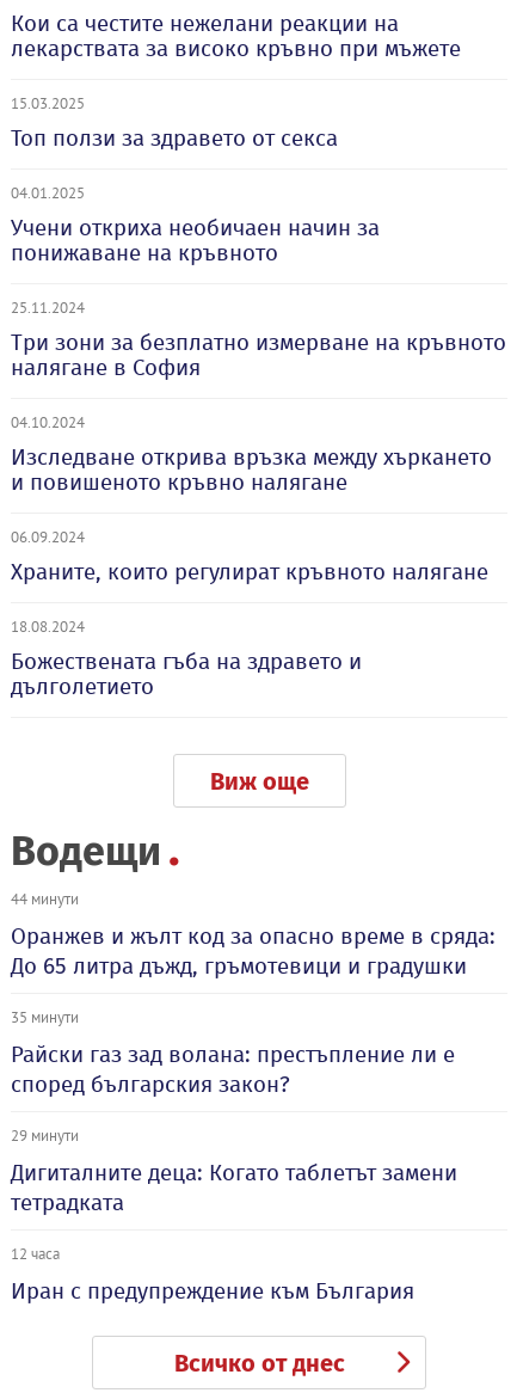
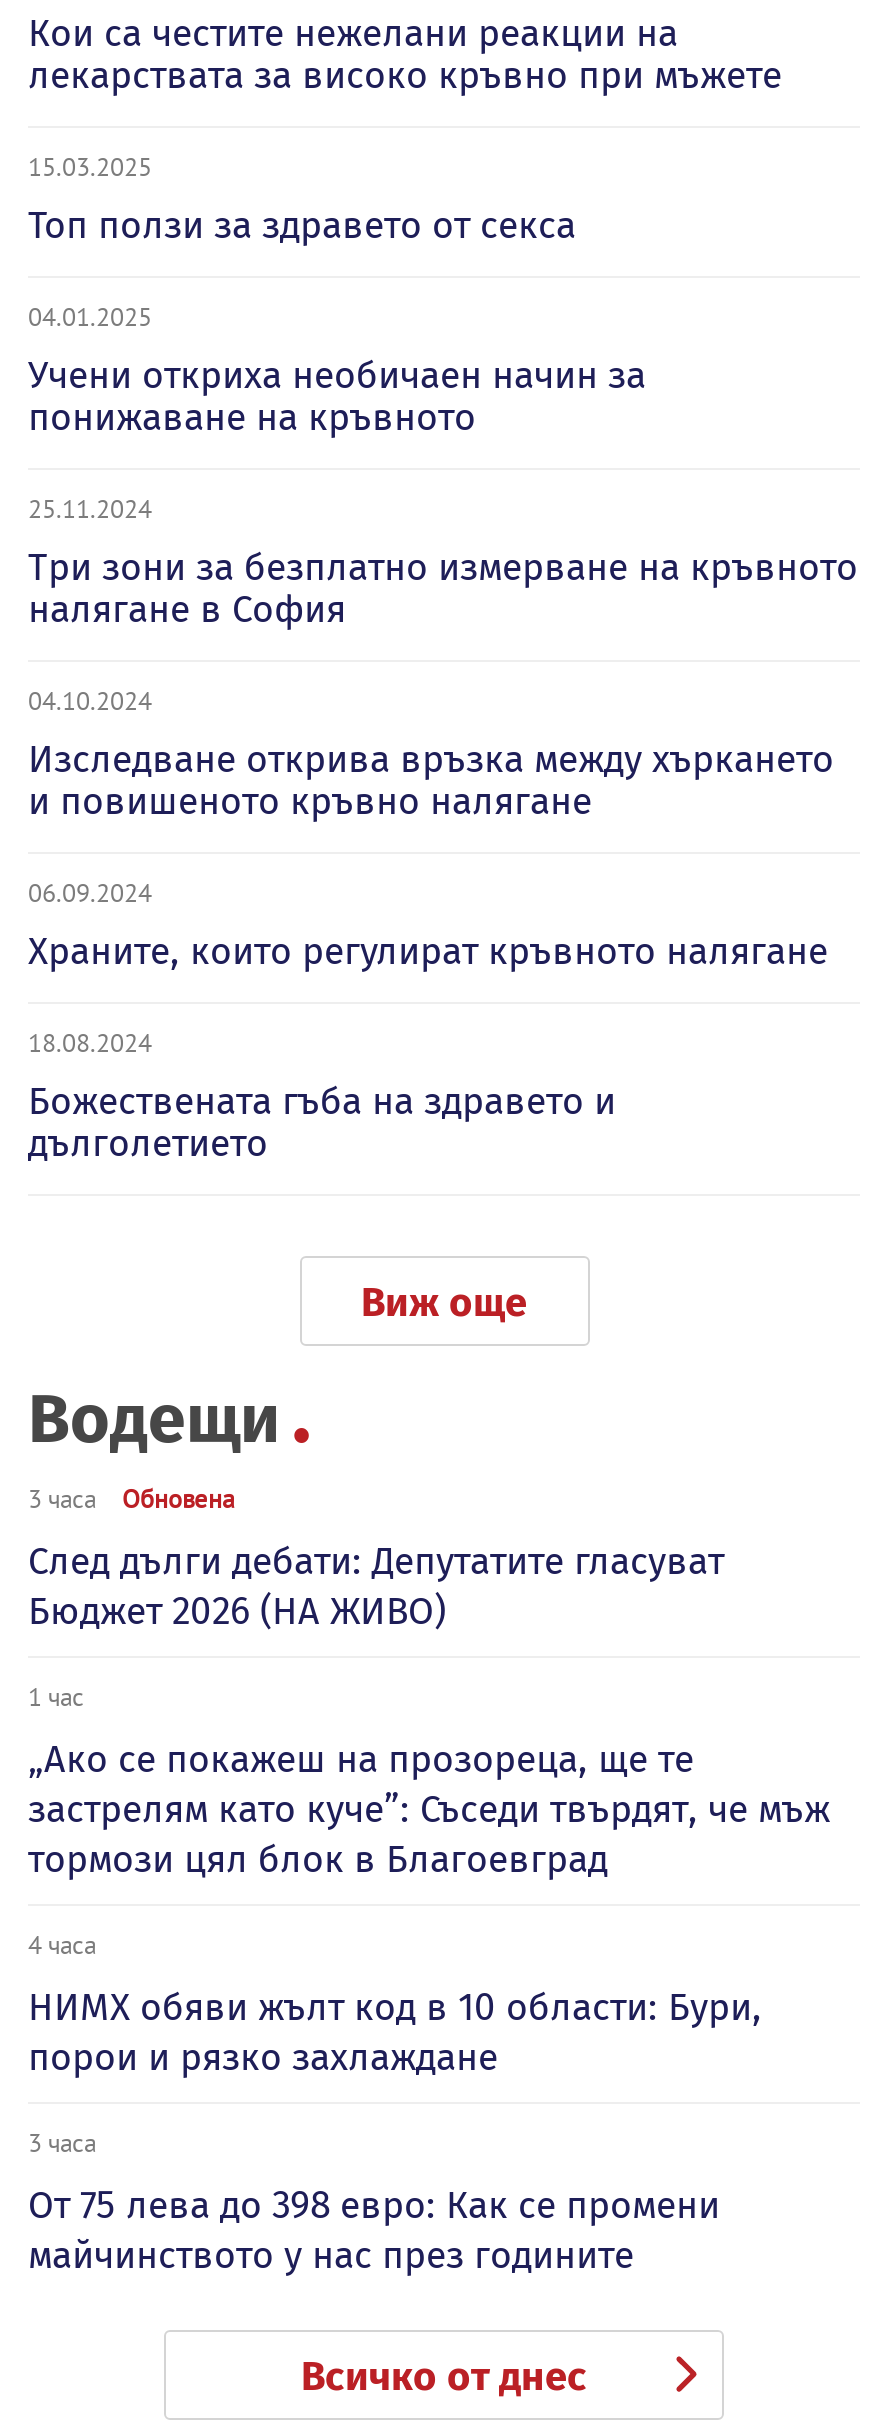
[11,889,79,908] 44 минути -> [28,1482,234,1514] 3 часа | Обновена
[11,922,496,980] Оранжев и жълт код за опасно време в сряда: | До 65 литра дъжд, гръмотевици и градушки -> [28,1538,724,1634] След дълги дебати: Депутатите гласуват | Бюджет 2026 (НА ЖИВО)
[11,1007,79,1026] 35 минути -> [28,1680,84,1712] 1 час
[11,1041,455,1098] Райски газ зад волана: престъпление ли е | според българския закон? -> [28,1736,830,1882] „Ако се покажеш на прозореца, ще те | застрелям като куче”: Съседи твърдят, че мъж | тормози цял блок в Благоевград
[11,1125,79,1145] 29 минути -> [28,1928,96,1960] 4 часа
[11,1159,457,1216] Дигиталните деца: Когато таблетът замени | тетрадката -> [28,1984,762,2080] НИМХ обяви жълт код в 10 области: Бури, | порои и рязко захлаждане
[11,1244,60,1263] 12 часа -> [28,2126,96,2158] 3 часа
[11,1277,414,1305] Иран с предупреждение към България -> [28,2182,720,2278] От 75 лева до 398 евро: Как се промени | майчинството у нас през годините

